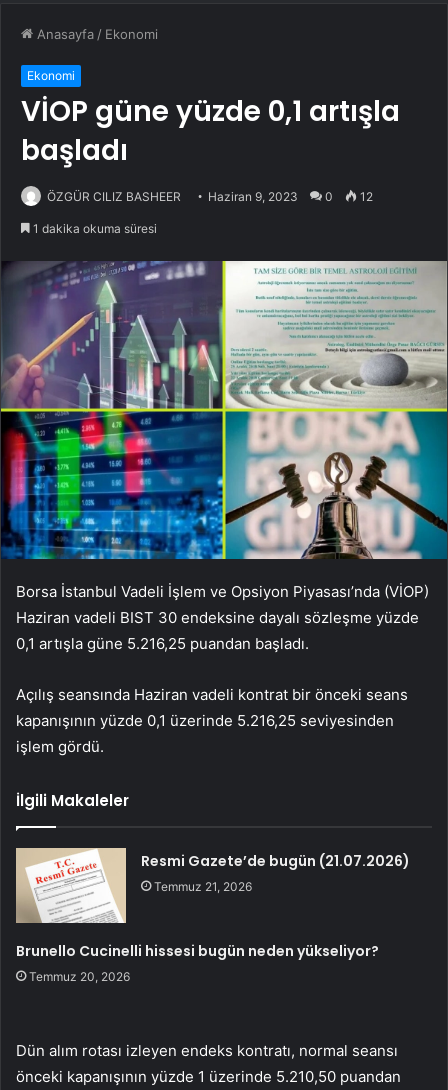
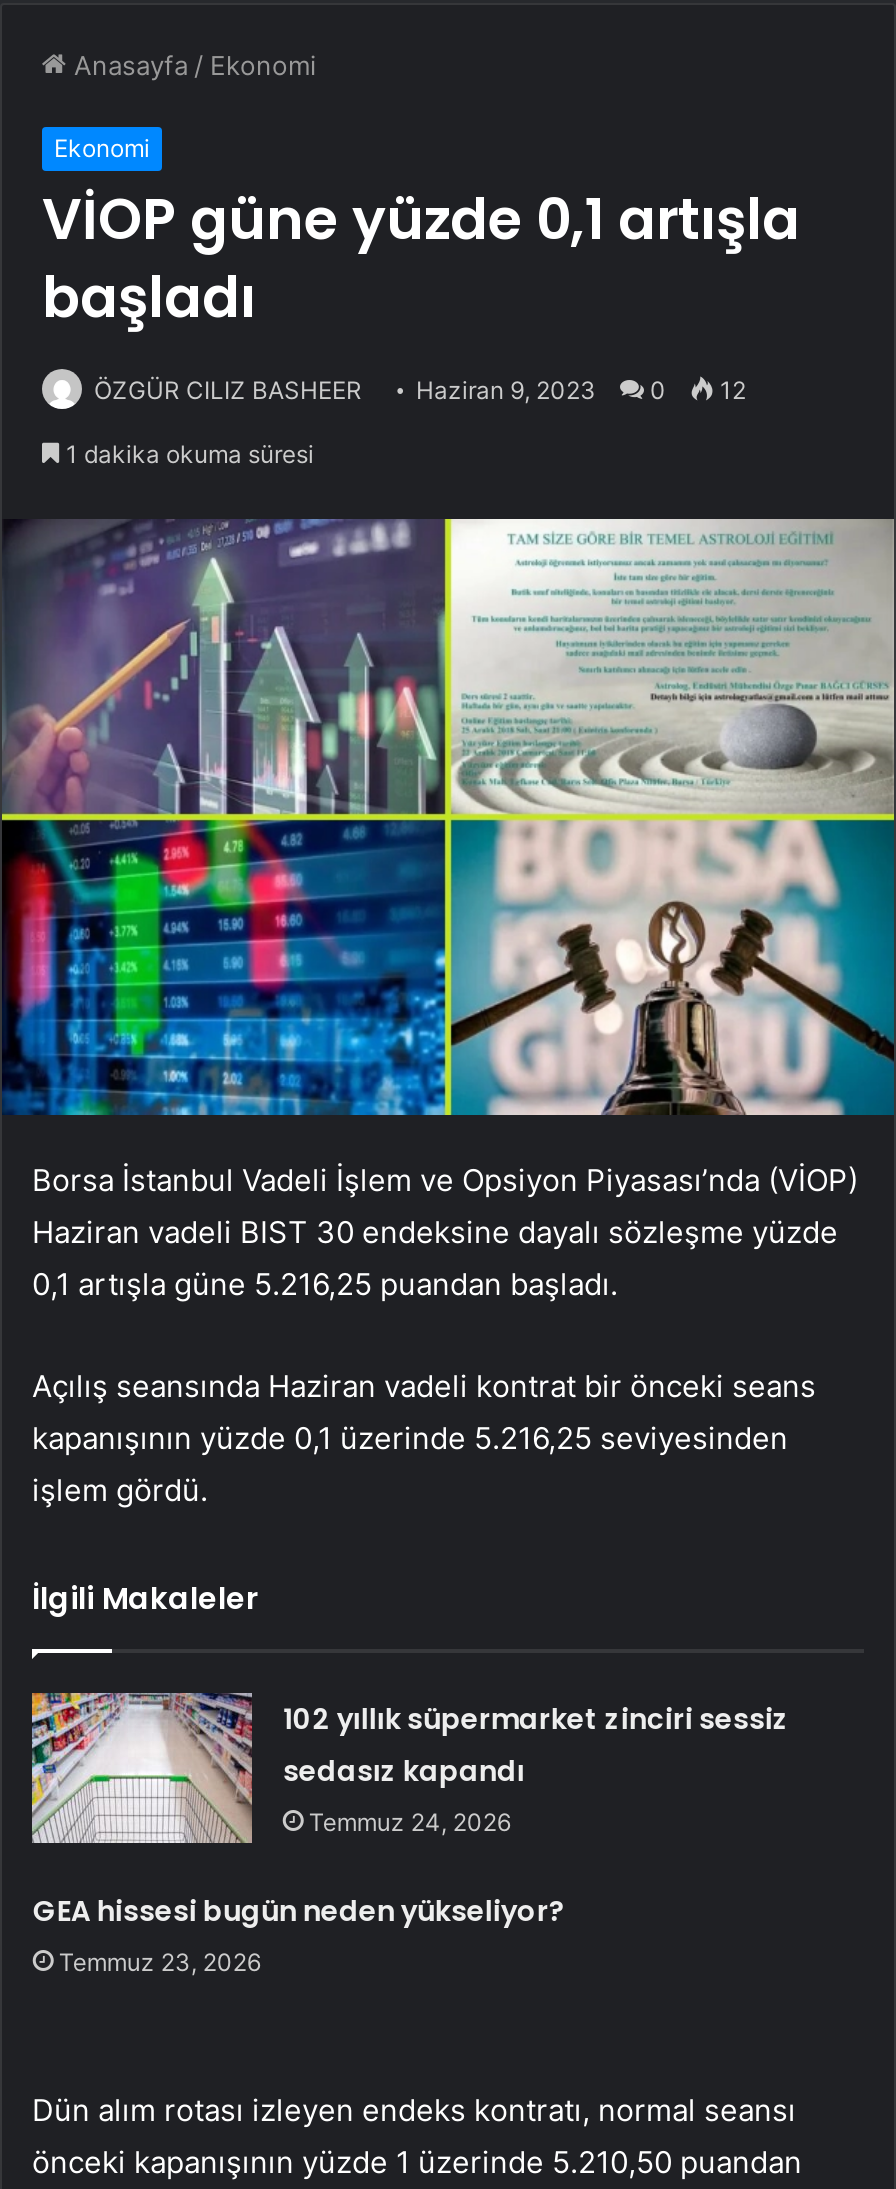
[16,847,410,923] [image] | Resmi Gazete’de bugün (21.07.2026) | Temmuz 21, 2026 -> [30,1691,789,1843] [image] | 102 yıllık süpermarket zinciri sessiz | sedasız kapandı | Temmuz 24, 2026
[16,941,379,984] Brunello Cucinelli hissesi bugün neden yükseliyor? | Temmuz 20, 2026 -> [33,1890,565,1976] GEA hissesi bugün neden yükseliyor? | Temmuz 23, 2026

